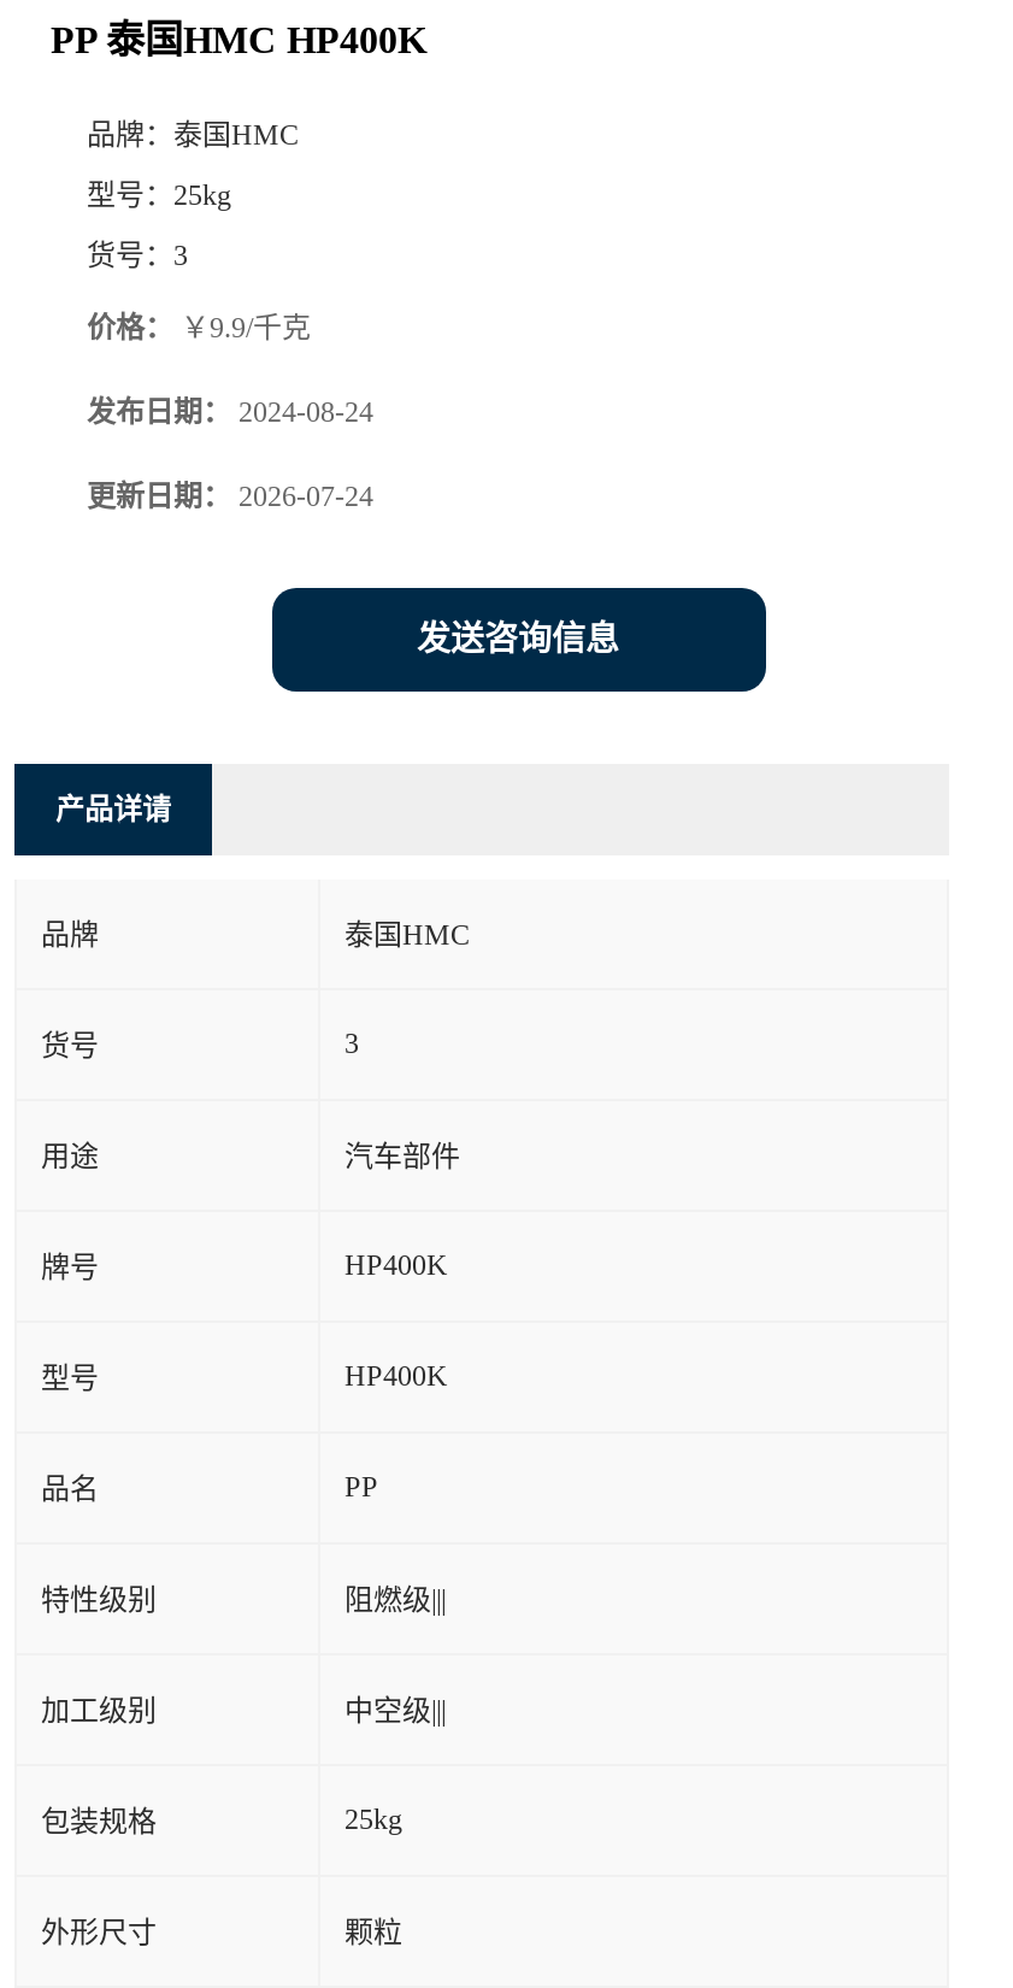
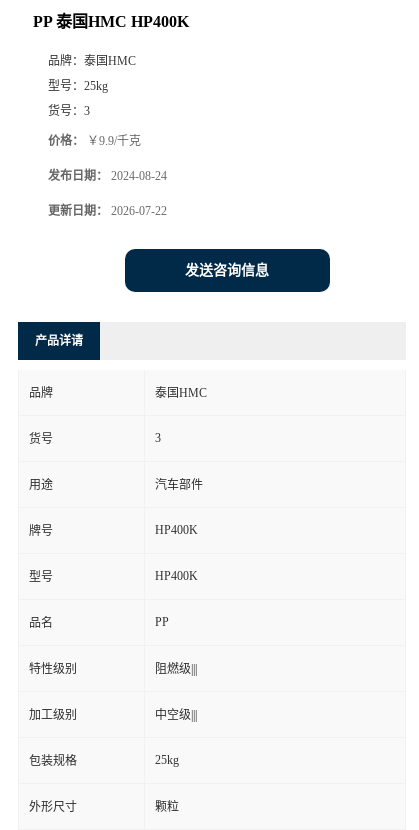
[87,479,373,513] 更新日期：2026-07-24 -> [48,204,167,218] 更新日期：2026-07-22

